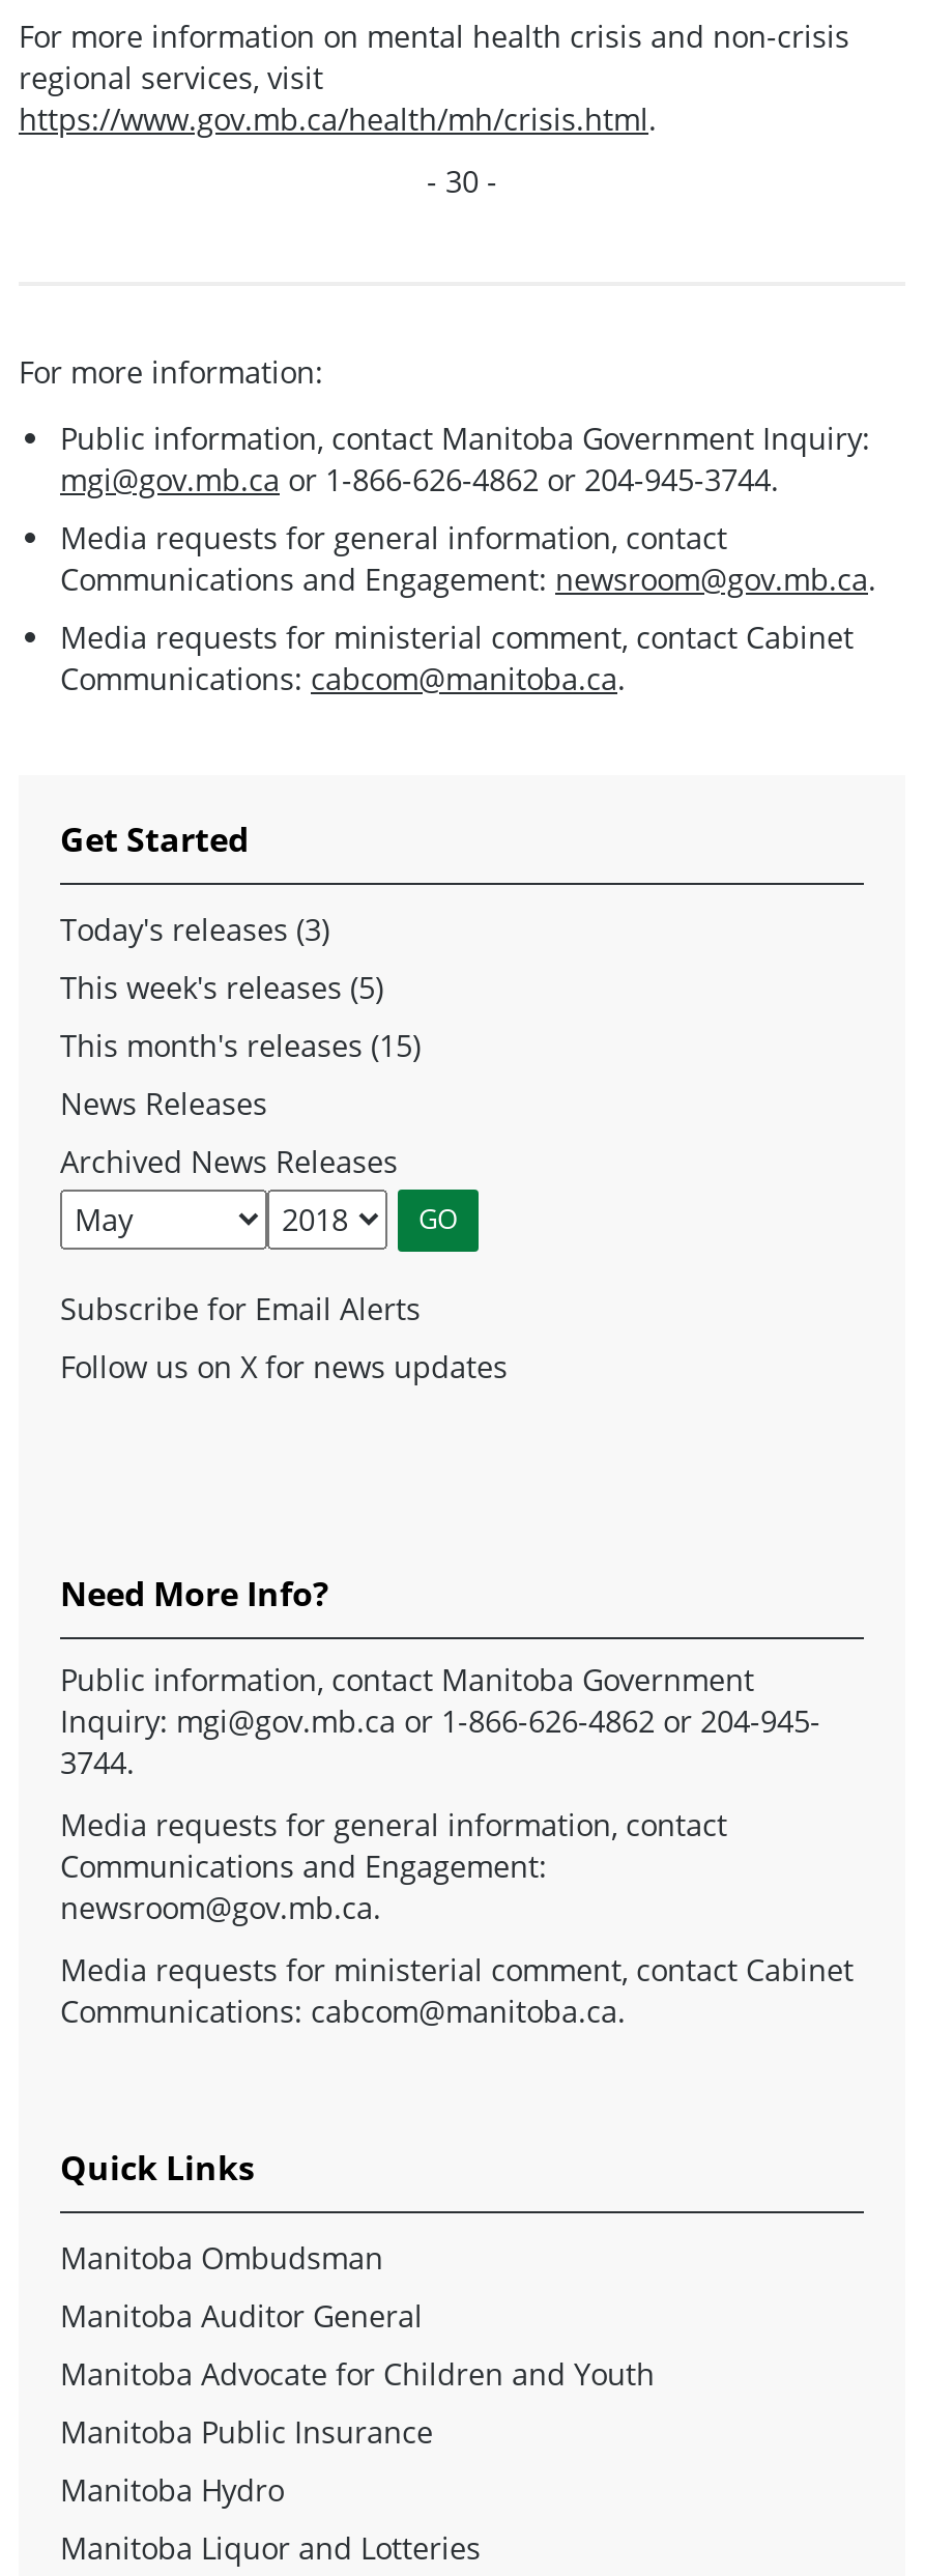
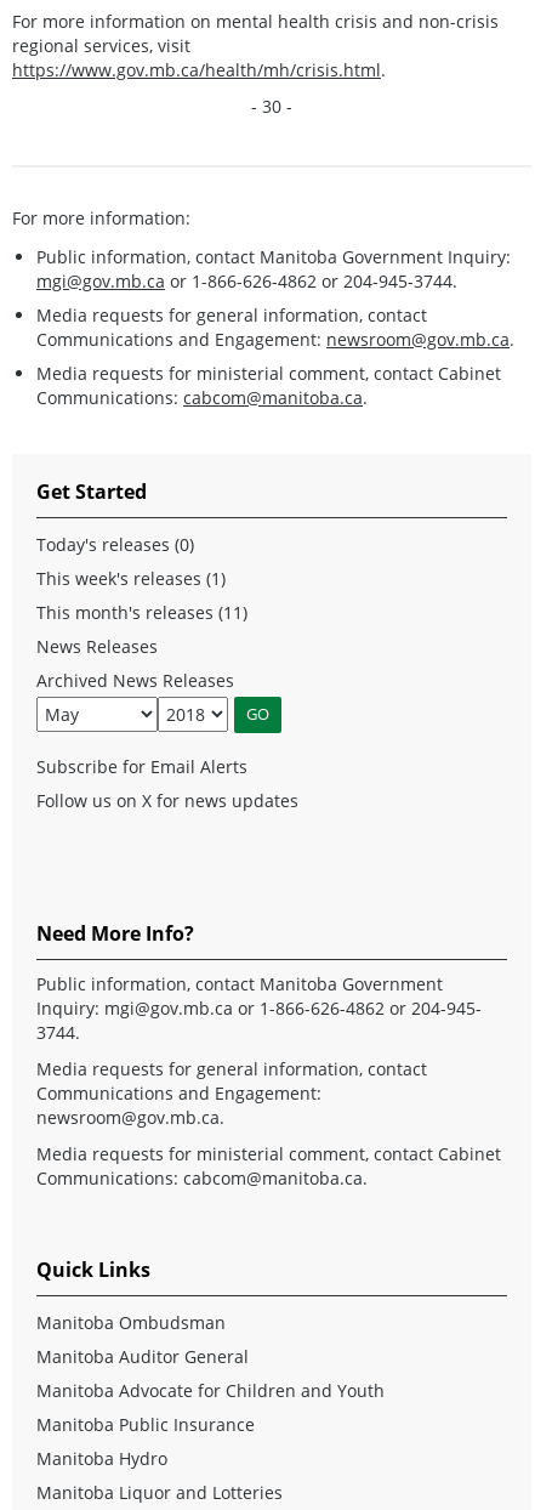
[60,909,329,949] Today's releases (3) -> [36,533,194,556] Today's releases (0)
[60,967,383,1007] This week's releases (5) -> [36,567,226,590] This week's releases (1)
[60,1025,421,1065] This month's releases (15) -> [36,601,247,624] This month's releases (11)

